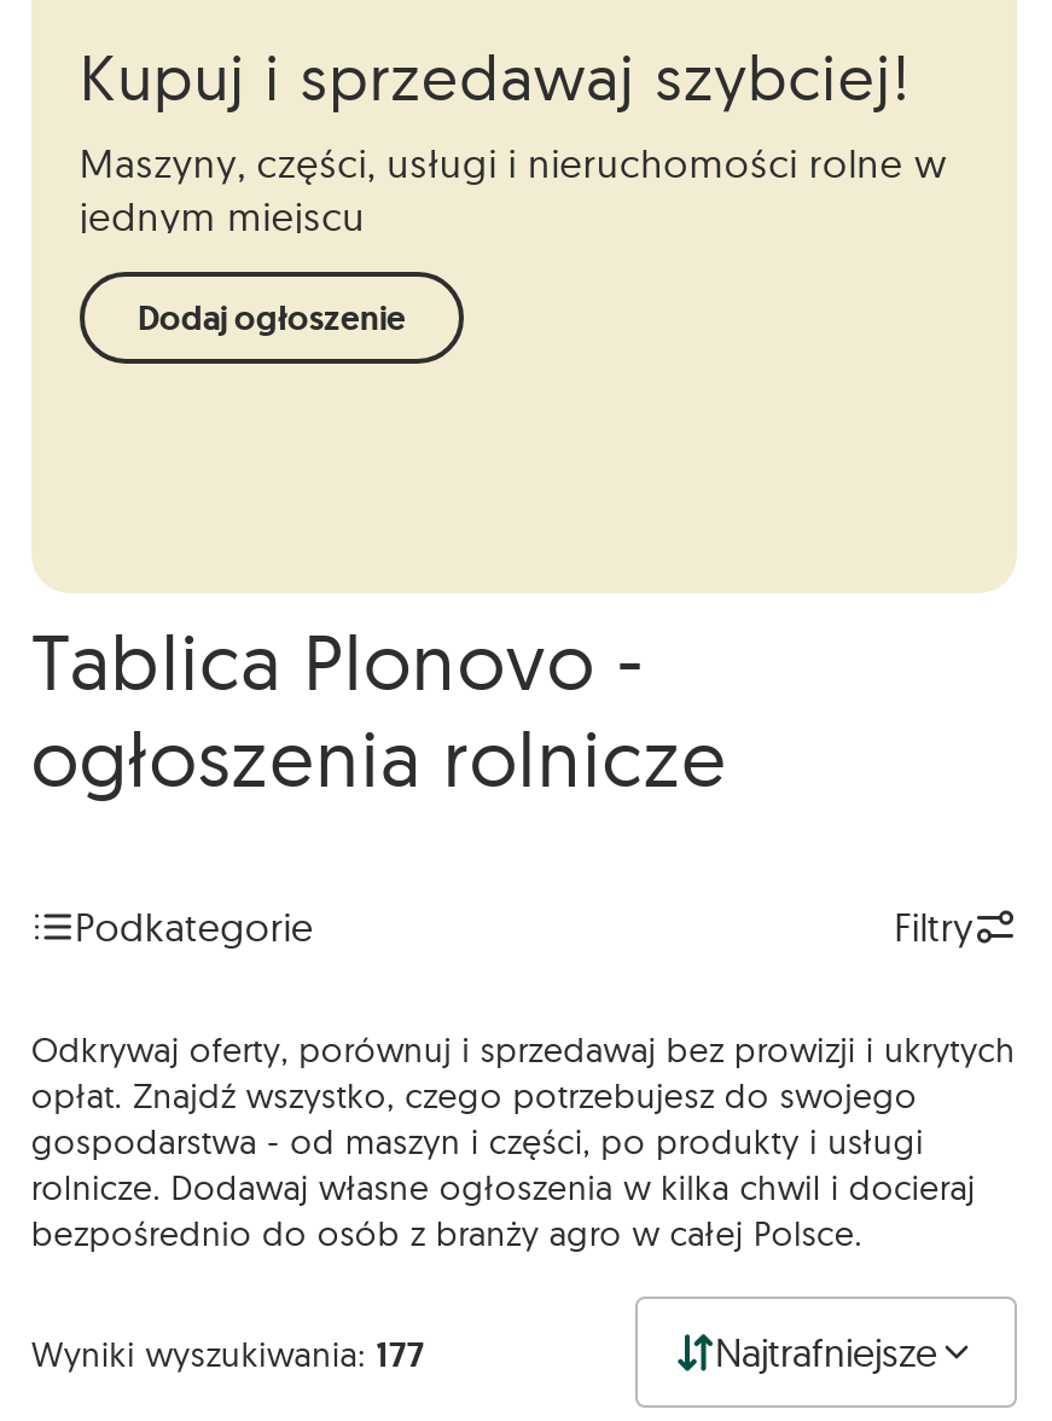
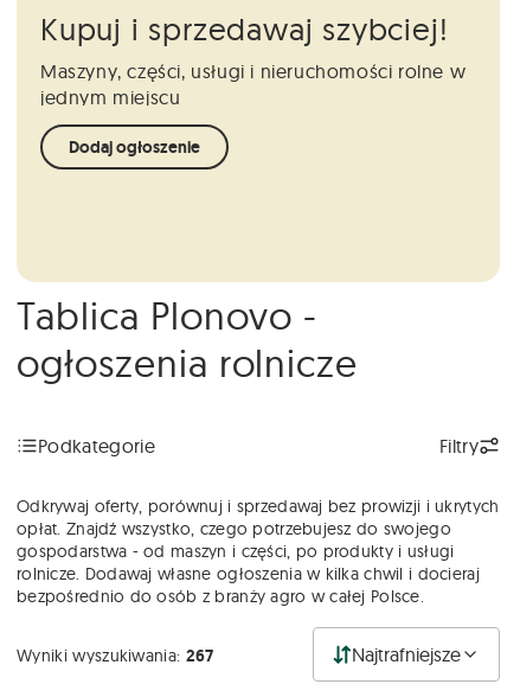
[31,1332,424,1376] Wyniki wyszukiwania: 177 -> [17,645,214,666] Wyniki wyszukiwania: 267

